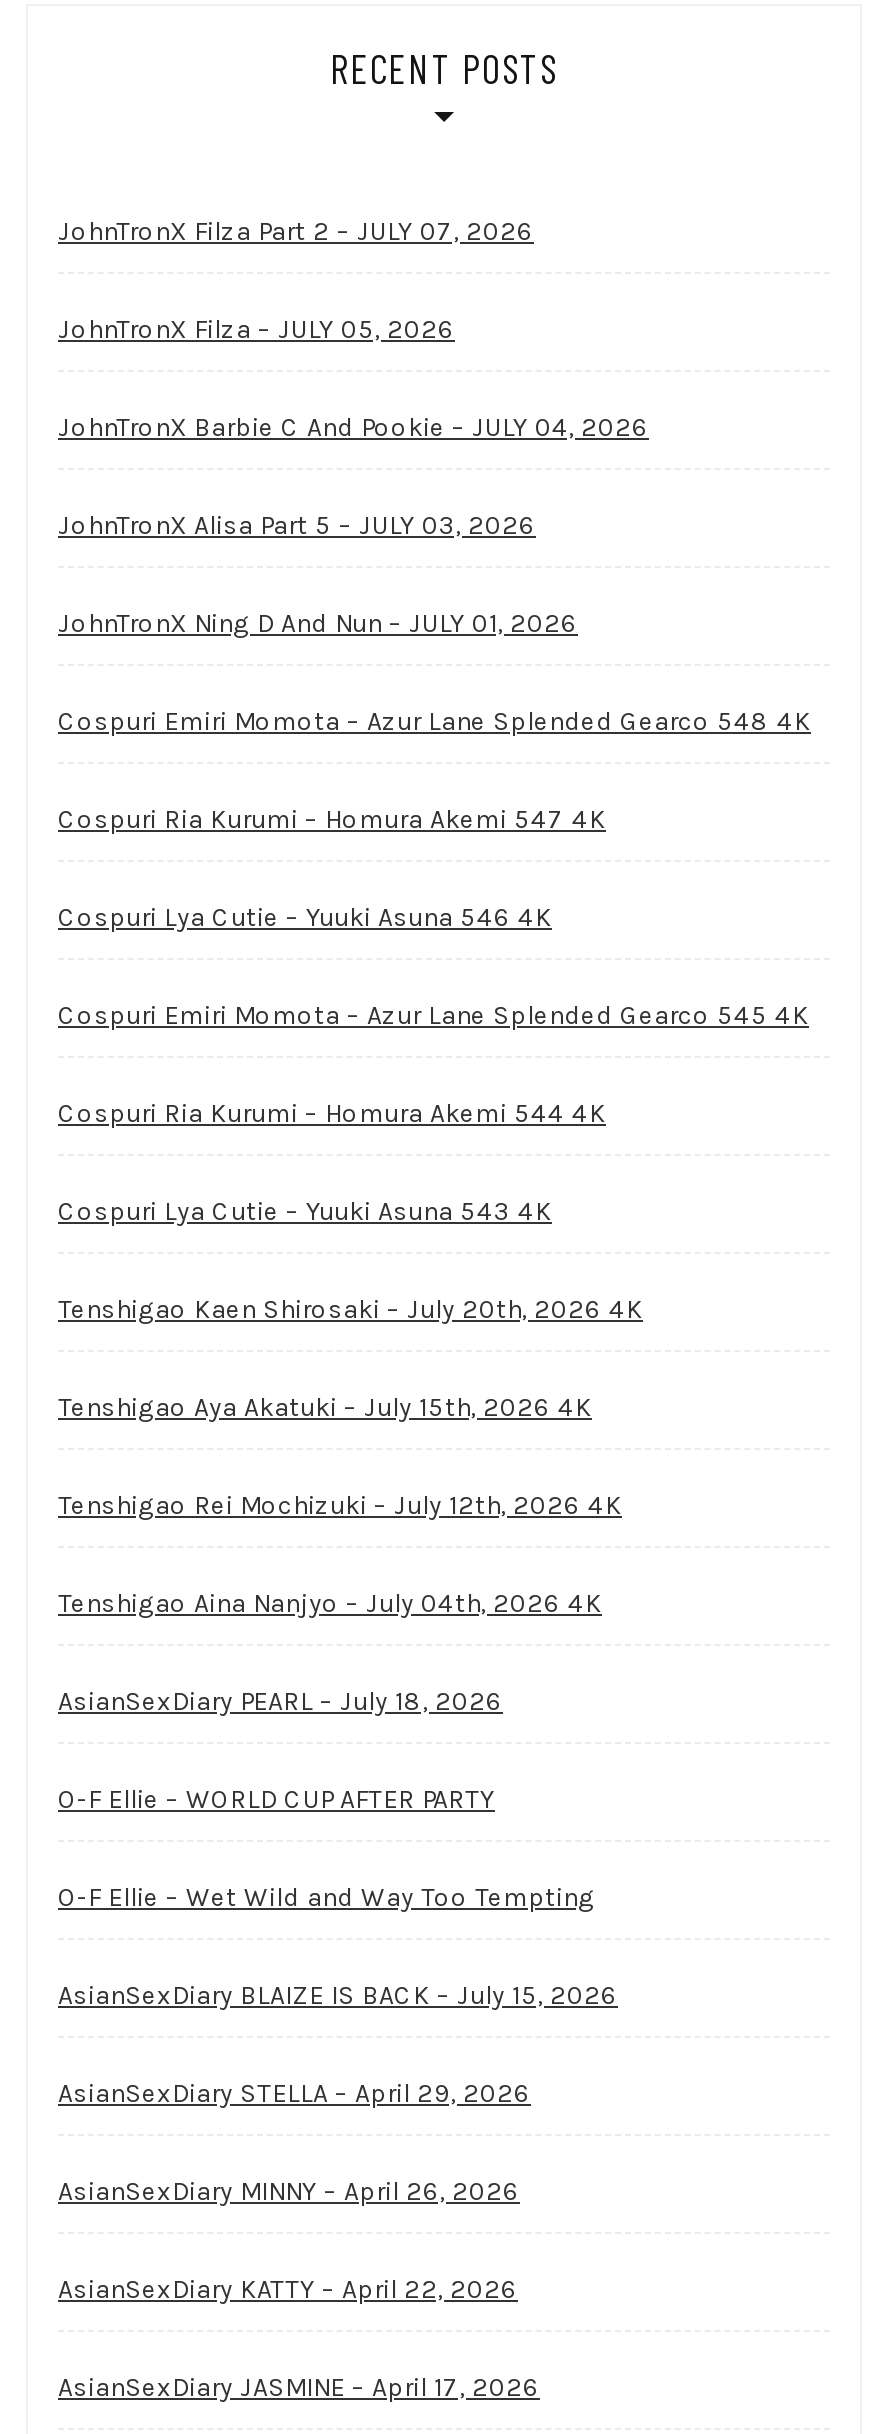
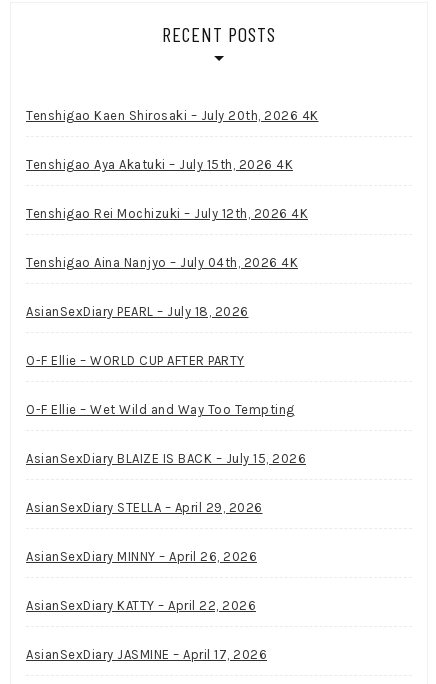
[58,215,811,1225] JohnTronX Filza Part 2 – JULY 07, 2026 | JohnTronX Filza – JULY 05, 2026 | JohnTronX Barbie C And Pookie – JULY 04, 2026 | JohnTronX Alisa Part 5 – JULY 03, 2026 | JohnTronX Ning D And Nun – JULY 01, 2026 | Cospuri Emiri Momota – Azur Lane Splended Gearco 548 4K | Cospuri Ria Kurumi – Homura Akemi 547 4K | Cospuri Lya Cutie – Yuuki Asuna 546 4K | Cospuri Emiri Momota – Azur Lane Splended Gearco 545 4K | Cospuri Ria Kurumi – Homura Akemi 544 4K | Cospuri Lya Cutie – Yuuki Asuna 543 4K -> none

